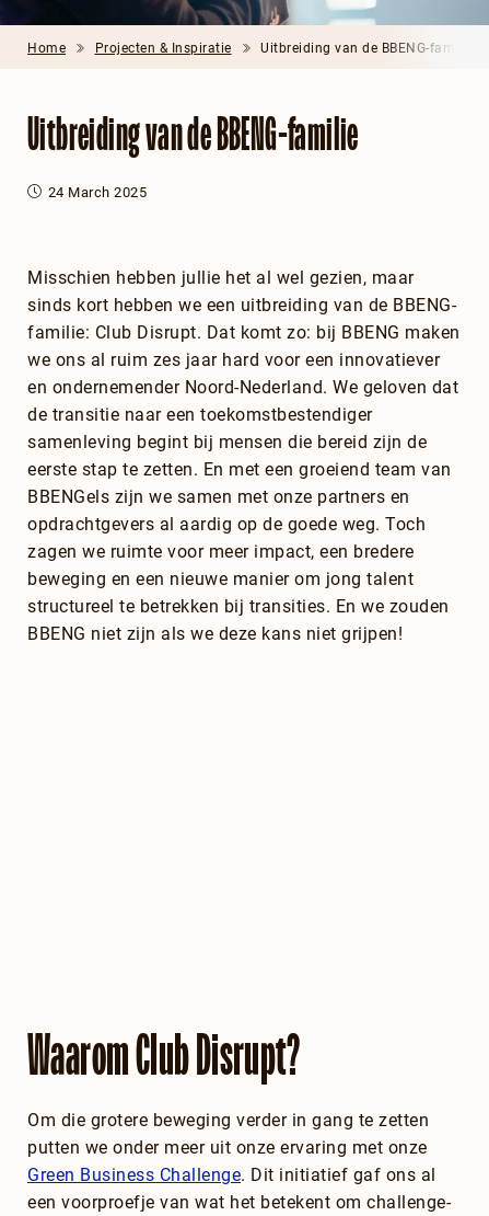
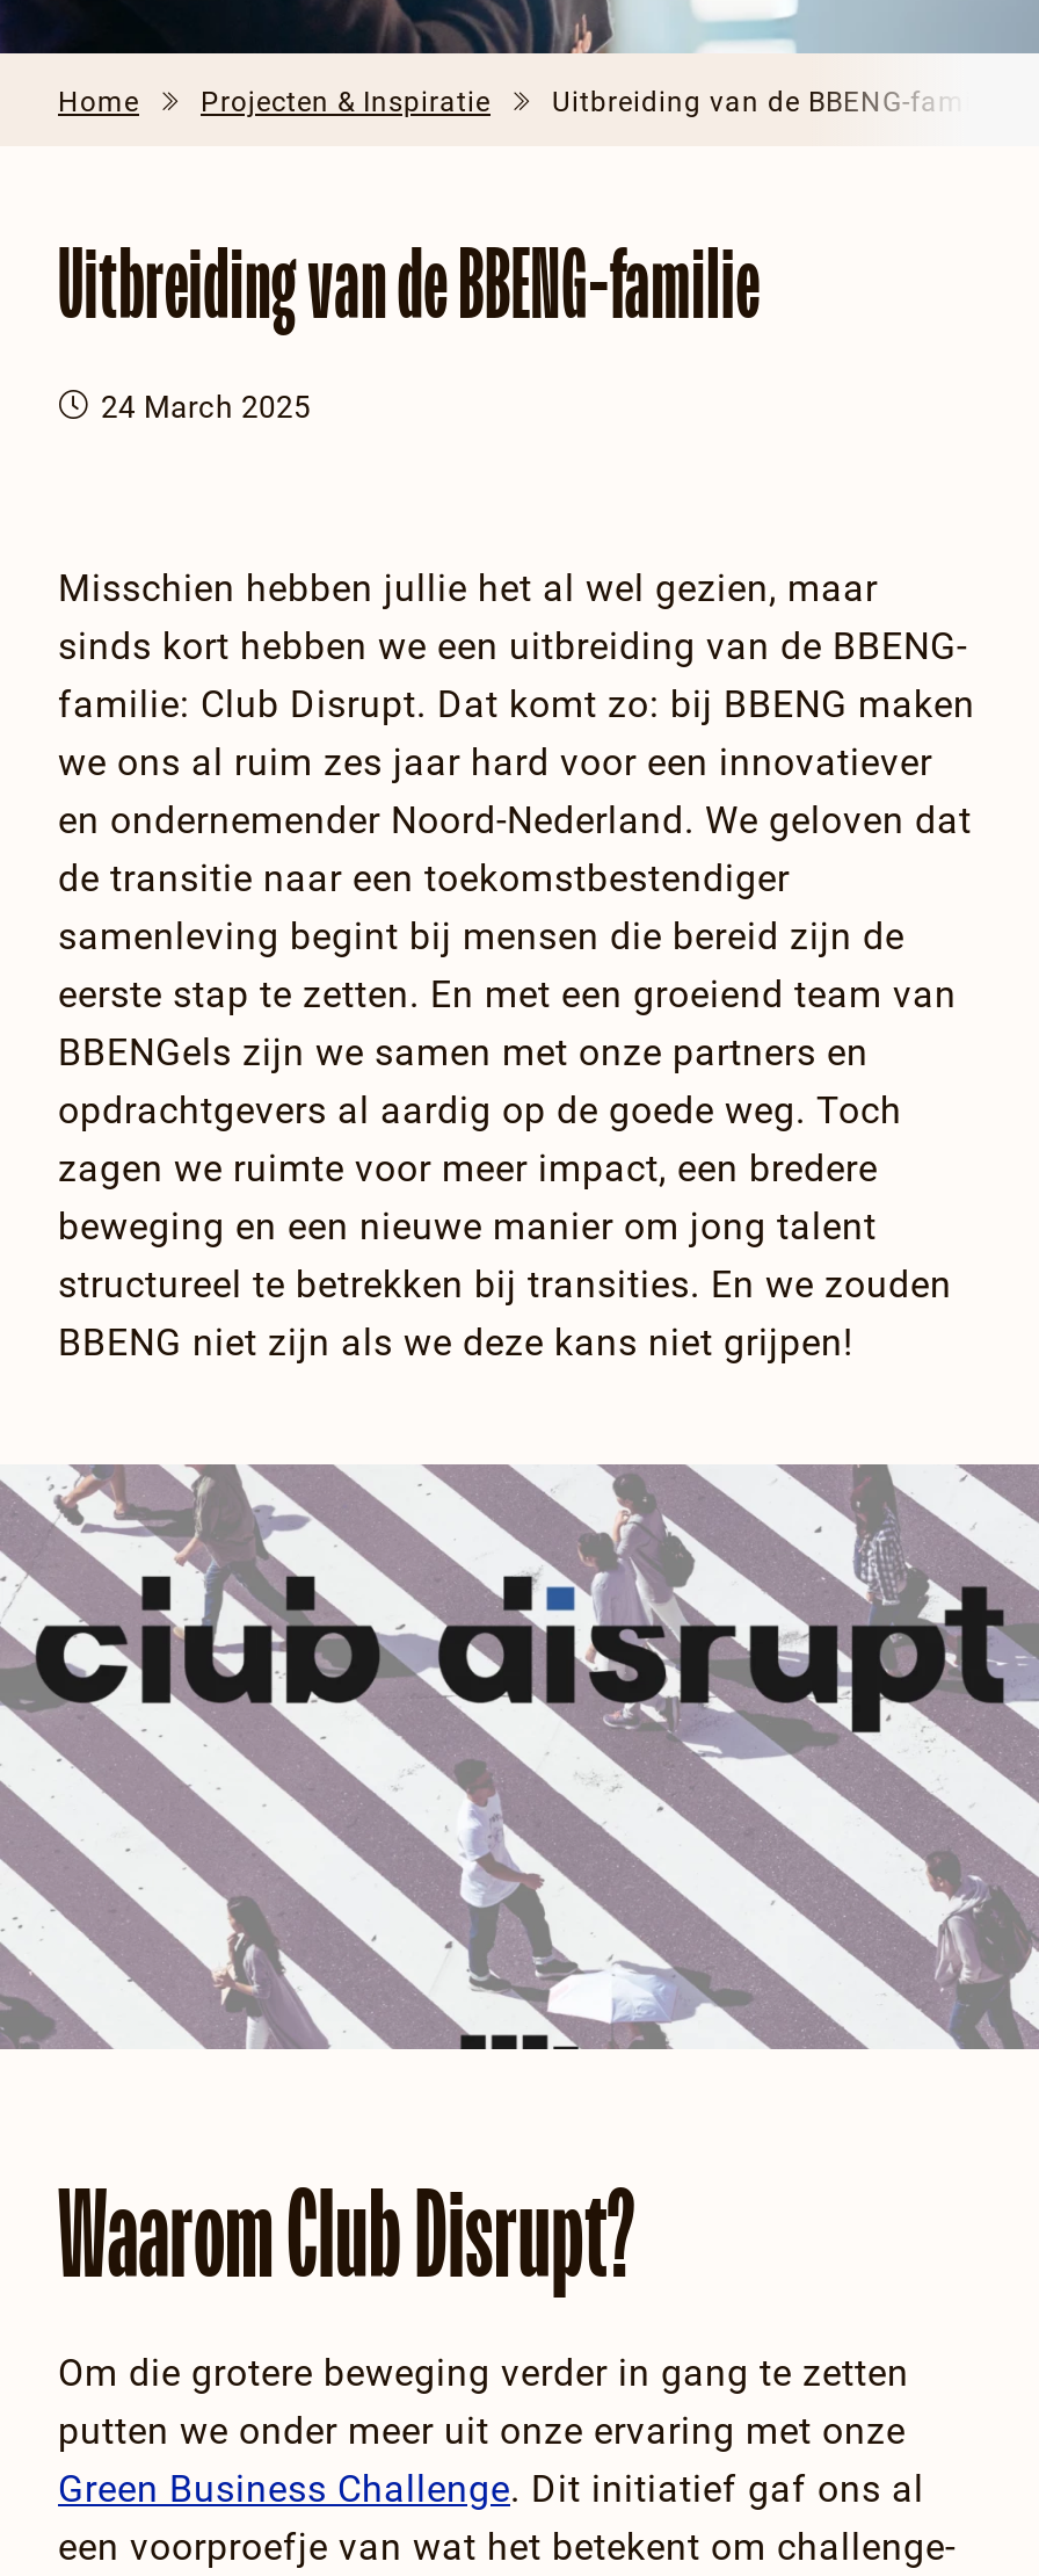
none -> [7,1462,1032,2052] [image]

